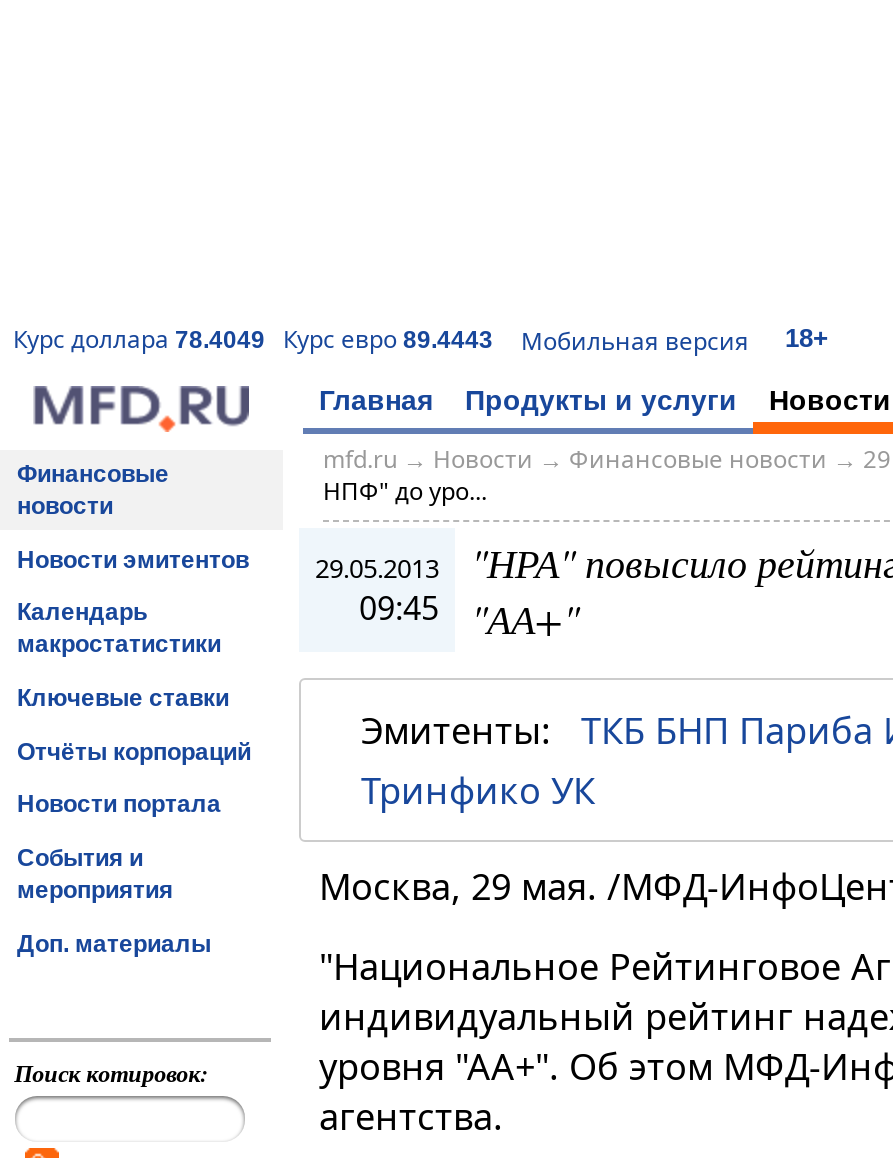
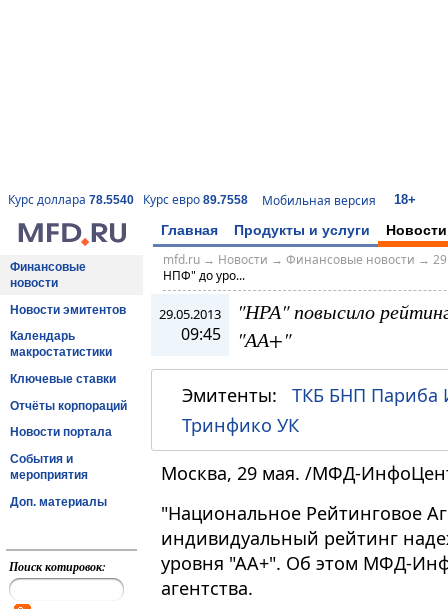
[13,323,493,357] Курс доллара 78.4049 Курс евро 89.4443 -> [8,191,248,208] Курс доллара 78.5540 Курс евро 89.7558

